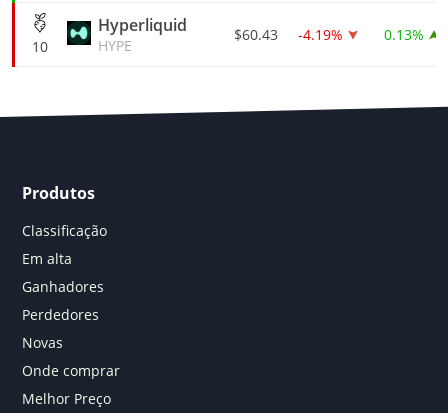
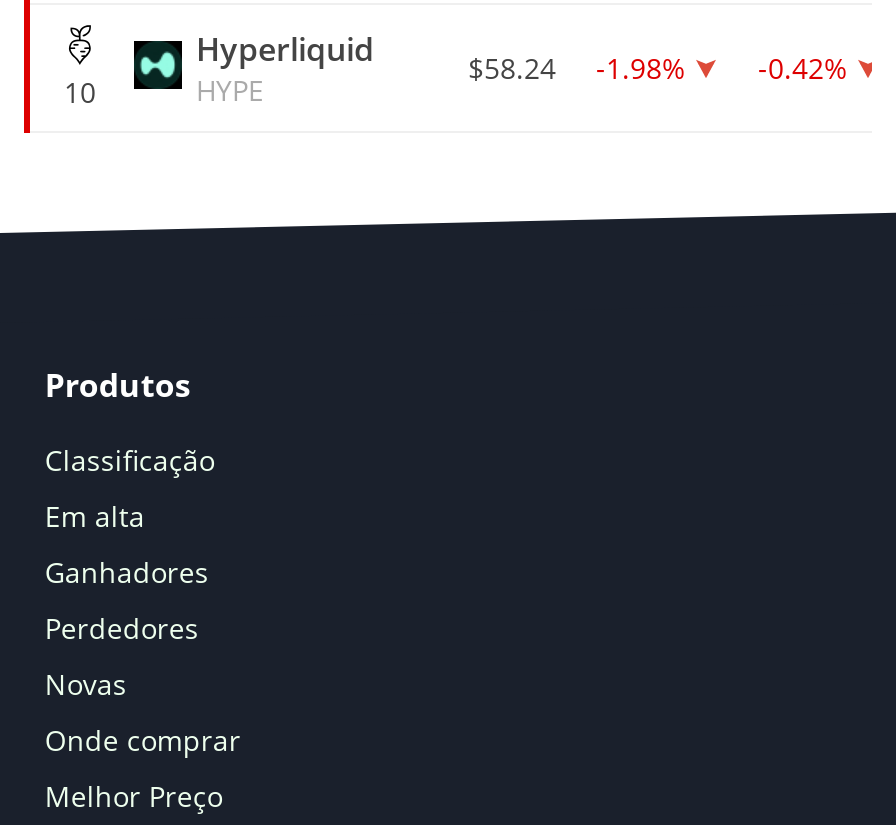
[234,25,278,44] $60.43 -> [468,49,556,87] $58.24
[298,25,347,44] -4.19% -> [596,49,694,87] -1.98%
[384,25,428,44] 0.13% -> [758,49,856,87] -0.42%

